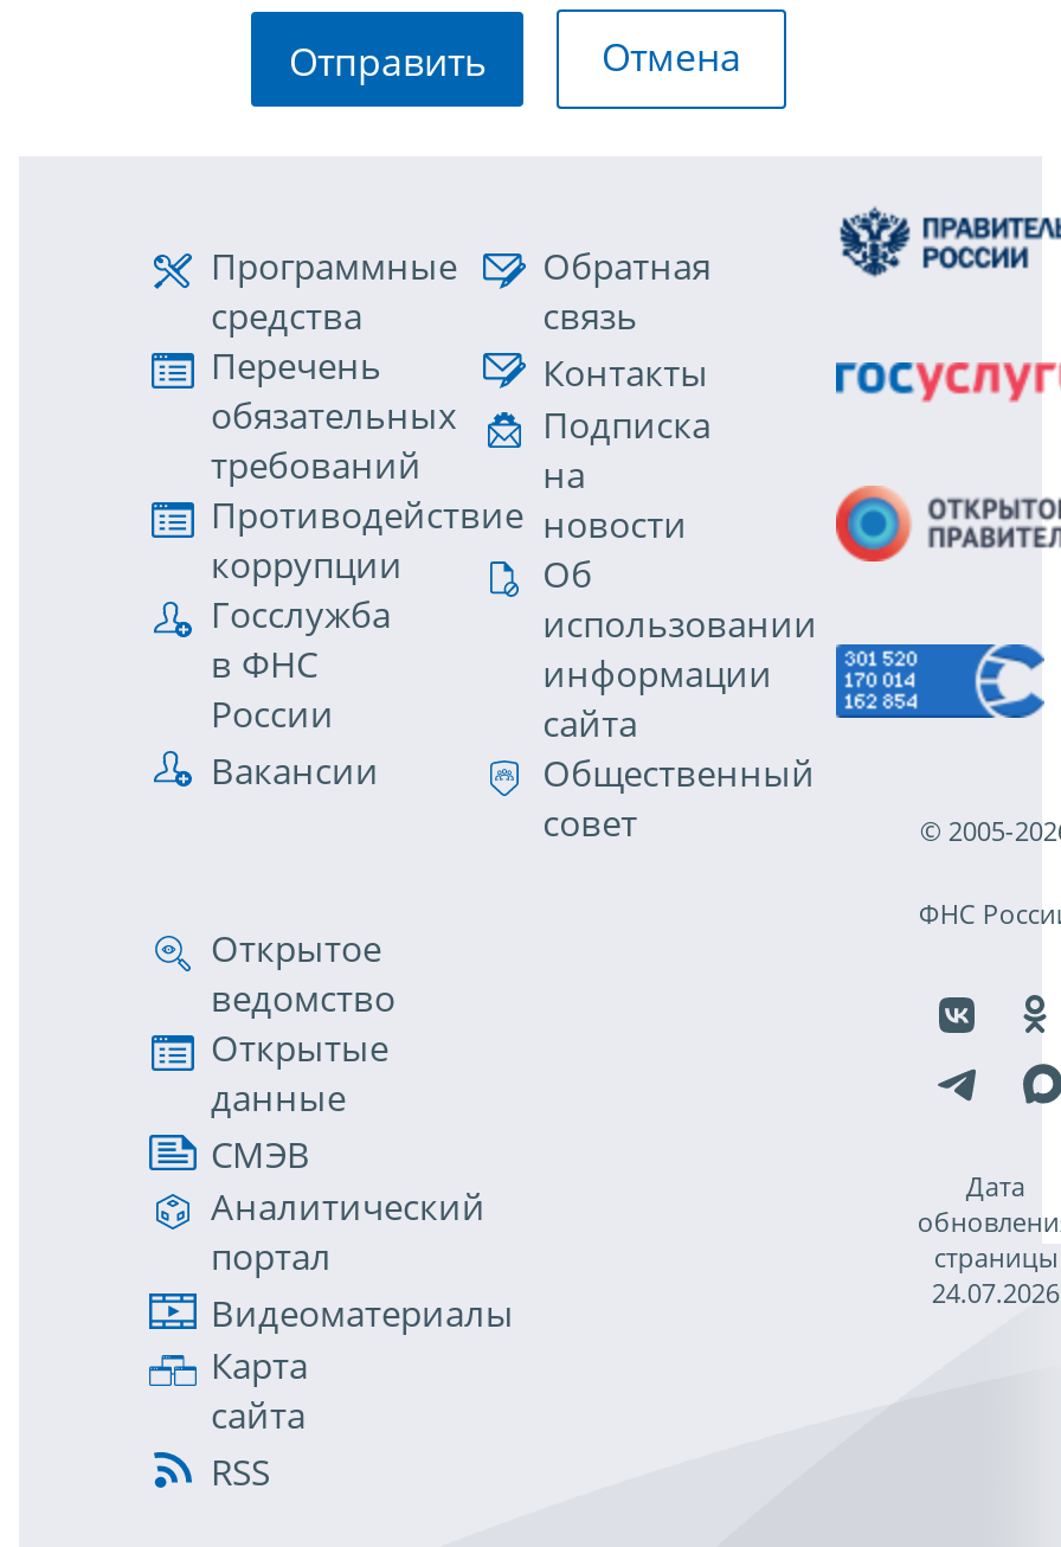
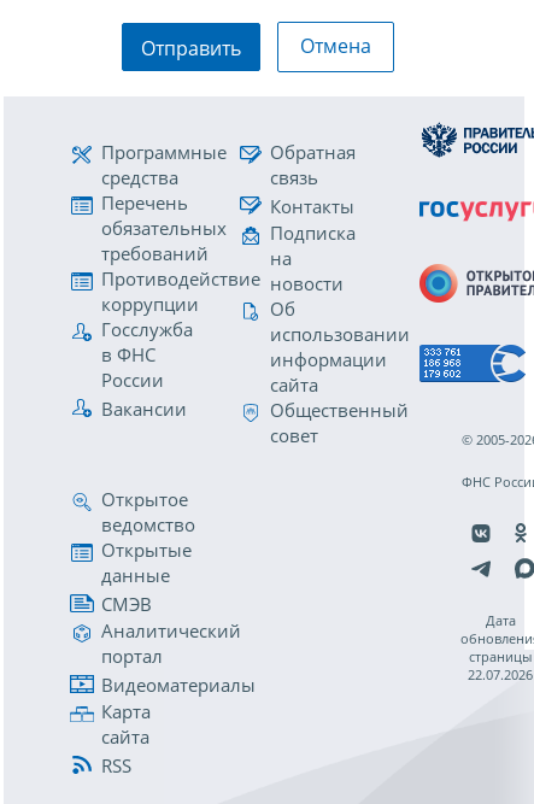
[931,1276,1059,1311] 24.07.2026 -> [468,666,533,684] 22.07.2026

